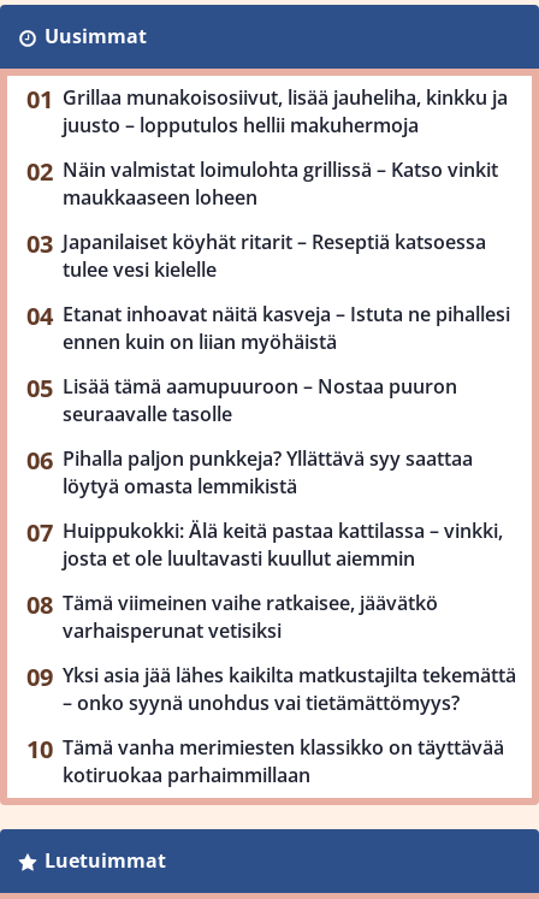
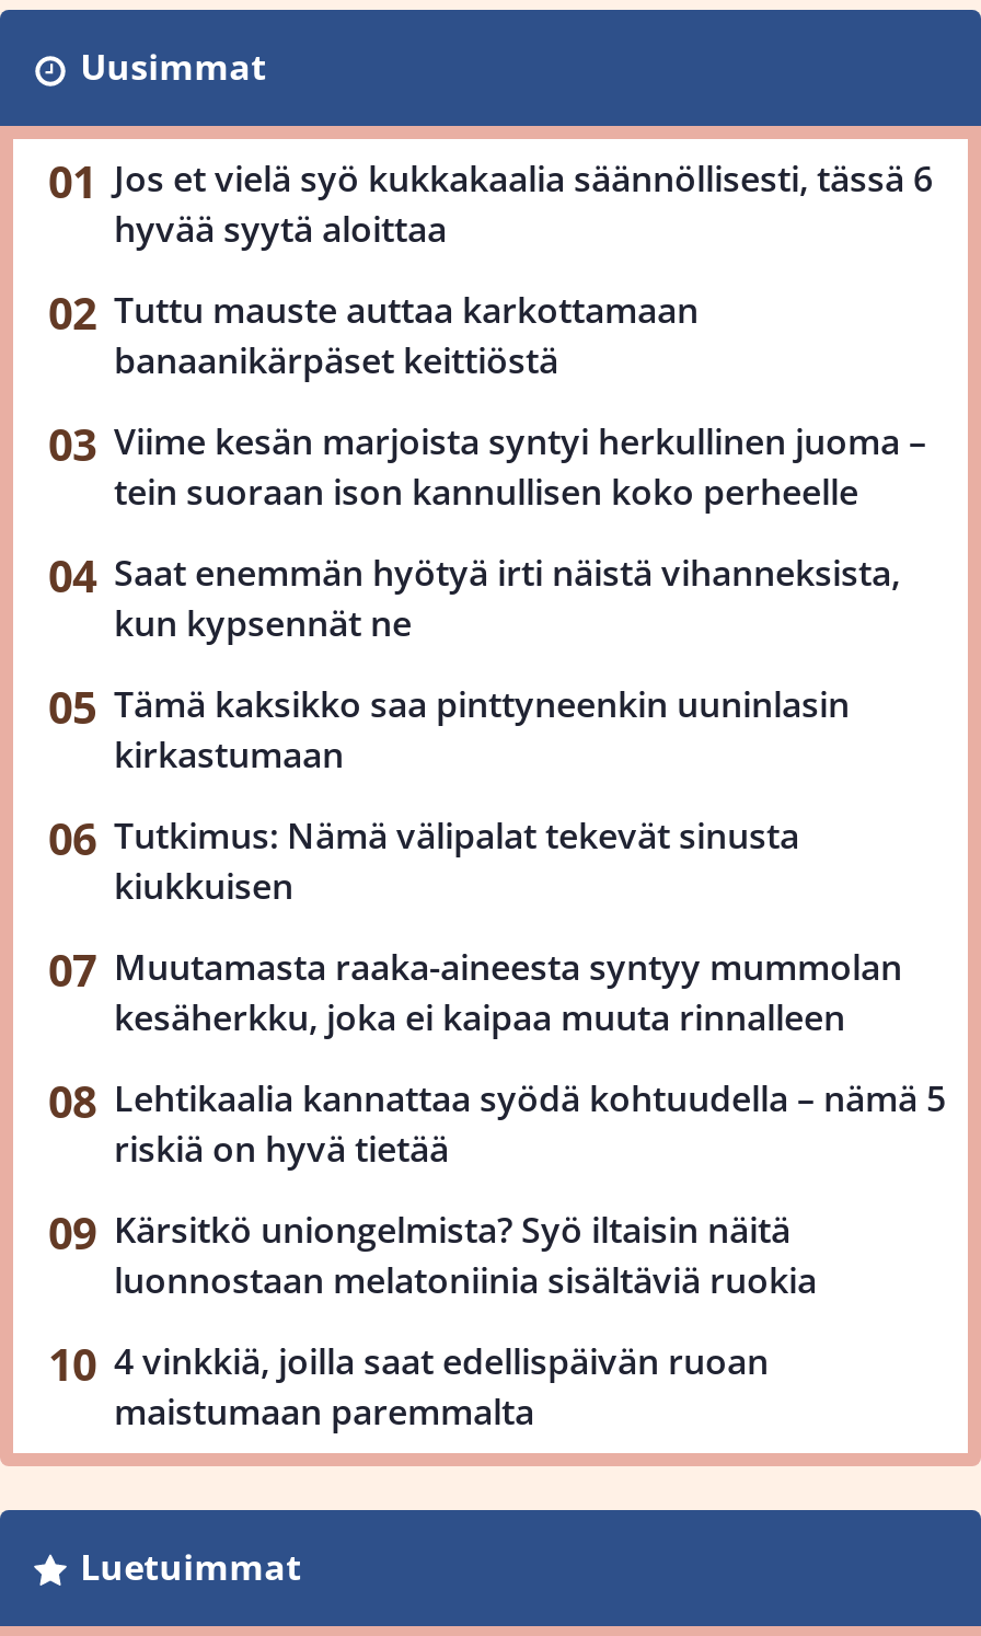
[63,84,508,138] Grillaa munakoisosiivut, lisää jauheliha, kinkku ja | juusto – lopputulos hellii makuhermoja -> [114,154,933,253] Jos et vielä syö kukkakaalia säännöllisesti, tässä 6 | hyvää syytä aloittaa
[63,156,498,211] Näin valmistat loimulohta grillissä – Katso vinkit | maukkaaseen loheen -> [114,286,699,384] Tuttu mauste auttaa karkottamaan | banaanikärpäset keittiöstä
[63,229,486,283] Japanilaiset köyhät ritarit – Reseptiä katsoessa | tulee vesi kielelle -> [114,417,926,516] Viime kesän marjoista syntyi herkullinen juoma – | tein suoraan ison kannullisen koko perheelle
[63,301,510,355] Etanat inhoavat näitä kasveja – Istuta ne pihallesi | ennen kuin on liian myöhäistä -> [114,549,900,647] Saat enemmän hyötyä irti näistä vihanneksista, | kun kypsennät ne
[63,373,457,427] Lisää tämä aamupuuroon – Nostaa puuron | seuraavalle tasolle -> [114,680,850,779] Tämä kaksikko saa pinttyneenkin uuninlasin | kirkastumaan
[63,445,473,499] Pihalla paljon punkkeja? Yllättävä syy saattaa | löytyä omasta lemmikistä -> [114,811,799,910] Tutkimus: Nämä välipalat tekevät sinusta | kiukkuisen
[63,517,503,572] Huippukokki: Älä keitä pastaa kattilassa – vinkki, | josta et ole luultavasti kuullut aiemmin -> [114,943,902,1041] Muutamasta raaka-aineesta syntyy mummolan | kesäherkku, joka ei kaipaa muuta rinnalleen
[63,590,438,644] Tämä viimeinen vaihe ratkaisee, jäävätkö | varhaisperunat vetisiksi -> [114,1074,946,1173] Lehtikaalia kannattaa syödä kohtuudella – nämä 5 | riskiä on hyvä tietää
[63,662,516,716] Yksi asia jää lähes kaikilta matkustajilta tekemättä | – onko syynä unohdus vai tietämättömyys? -> [114,1206,817,1304] Kärsitkö uniongelmista? Syö iltaisin näitä | luonnostaan melatoniinia sisältäviä ruokia
[63,734,504,788] Tämä vanha merimiesten klassikko on täyttävää | kotiruokaa parhaimmillaan -> [114,1337,769,1436] 4 vinkkiä, joilla saat edellispäivän ruoan | maistumaan paremmalta

